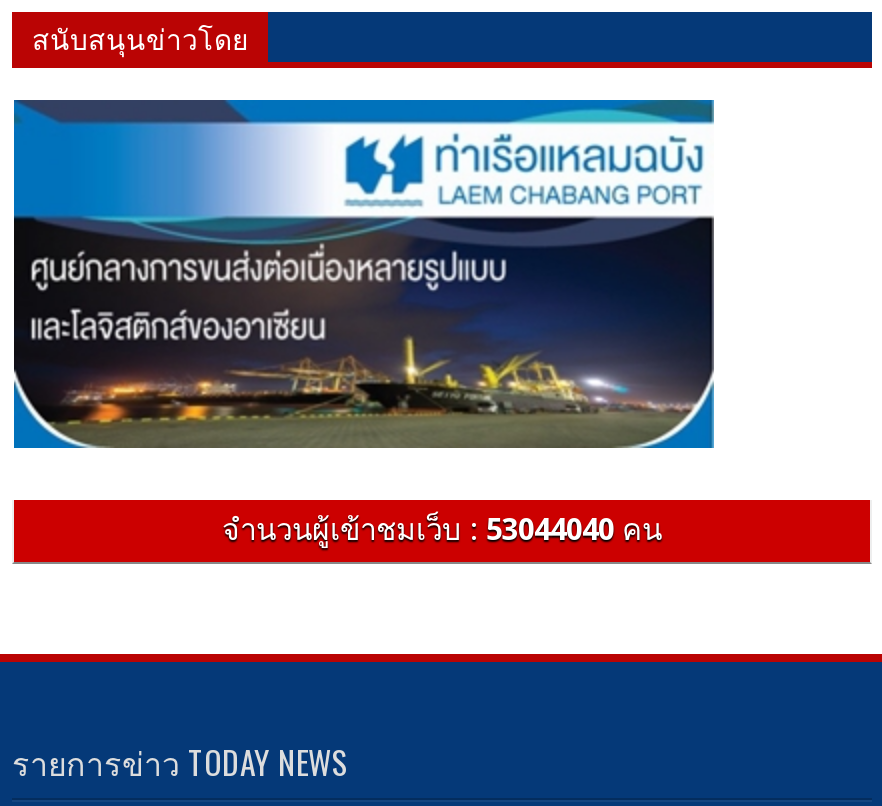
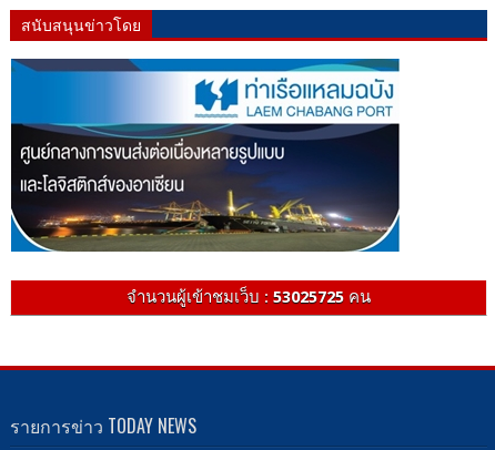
[222,512,662,548] จำนวนผู้เข้าชมเว็บ : 53044040คน -> [127,287,371,307] จำนวนผู้เข้าชมเว็บ : 53025725คน

